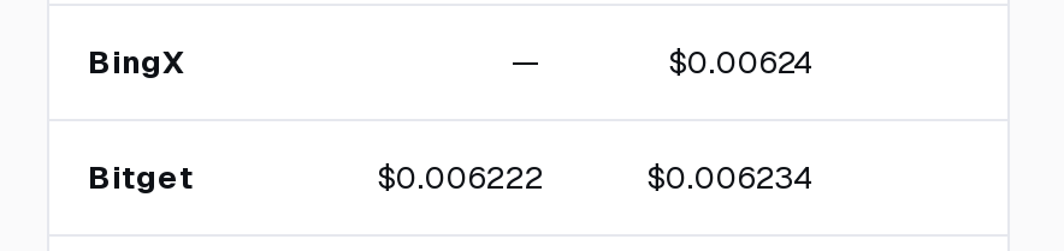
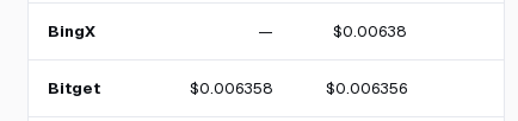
[668,42,815,83] $0.00624 -> [333,21,407,42] $0.00638
[377,157,543,198] $0.006222 -> [190,78,273,98] $0.006358
[646,157,815,198] $0.006234 -> [326,78,407,98] $0.006356

